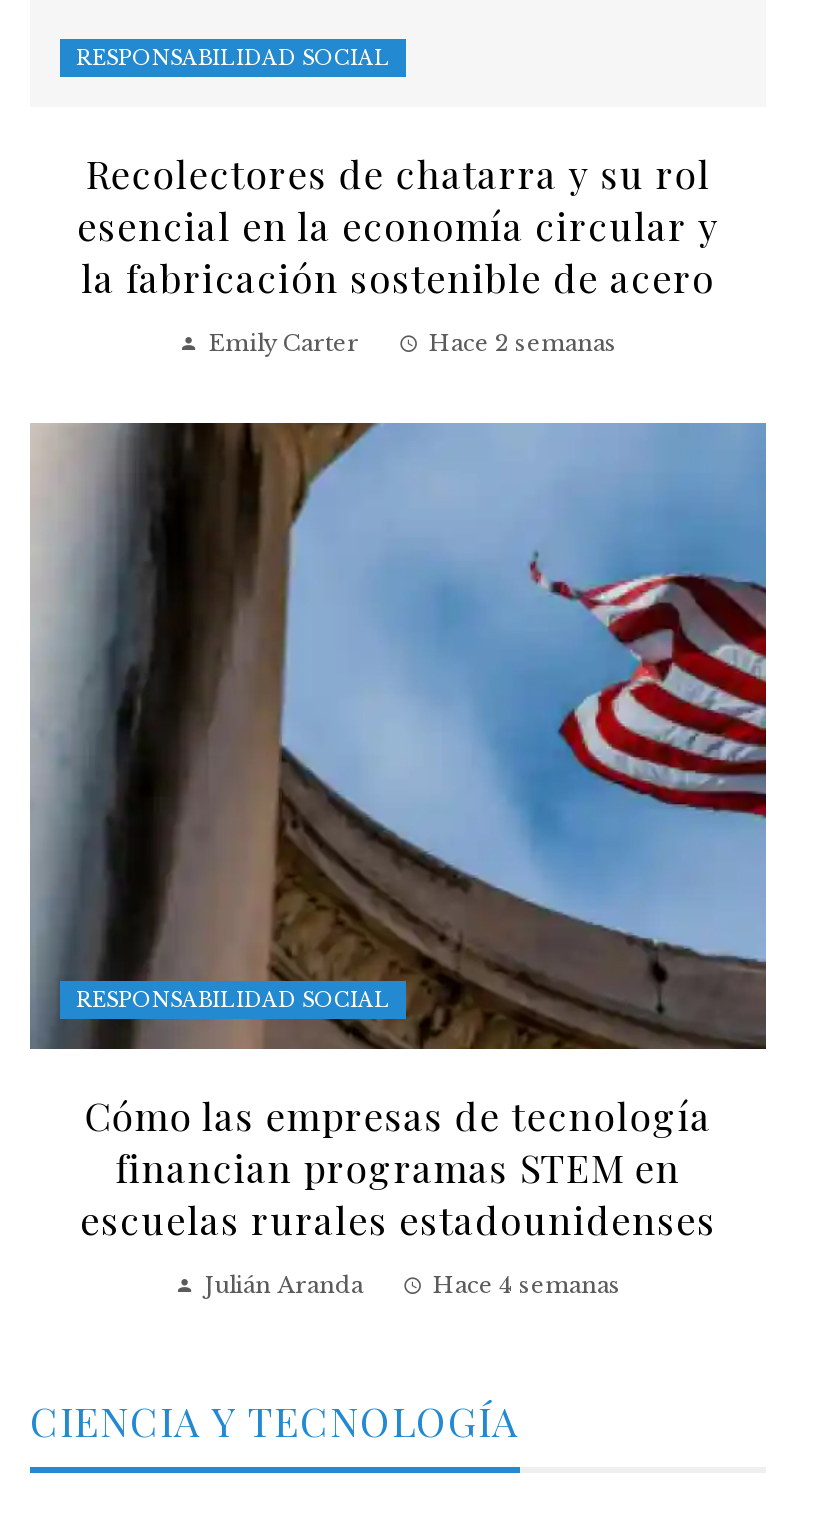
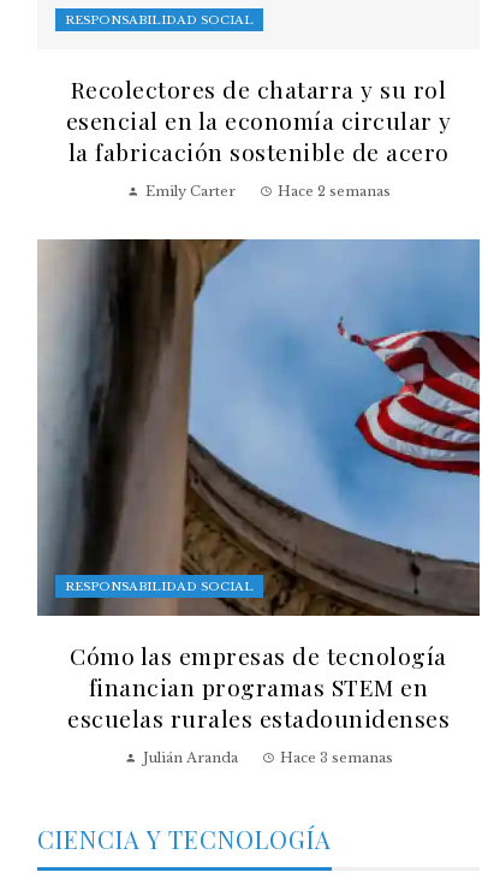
[433,1271,621,1299] Hace 4 semanas -> [279,749,392,766] Hace 3 semanas

